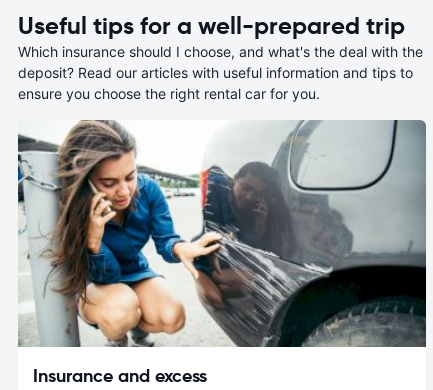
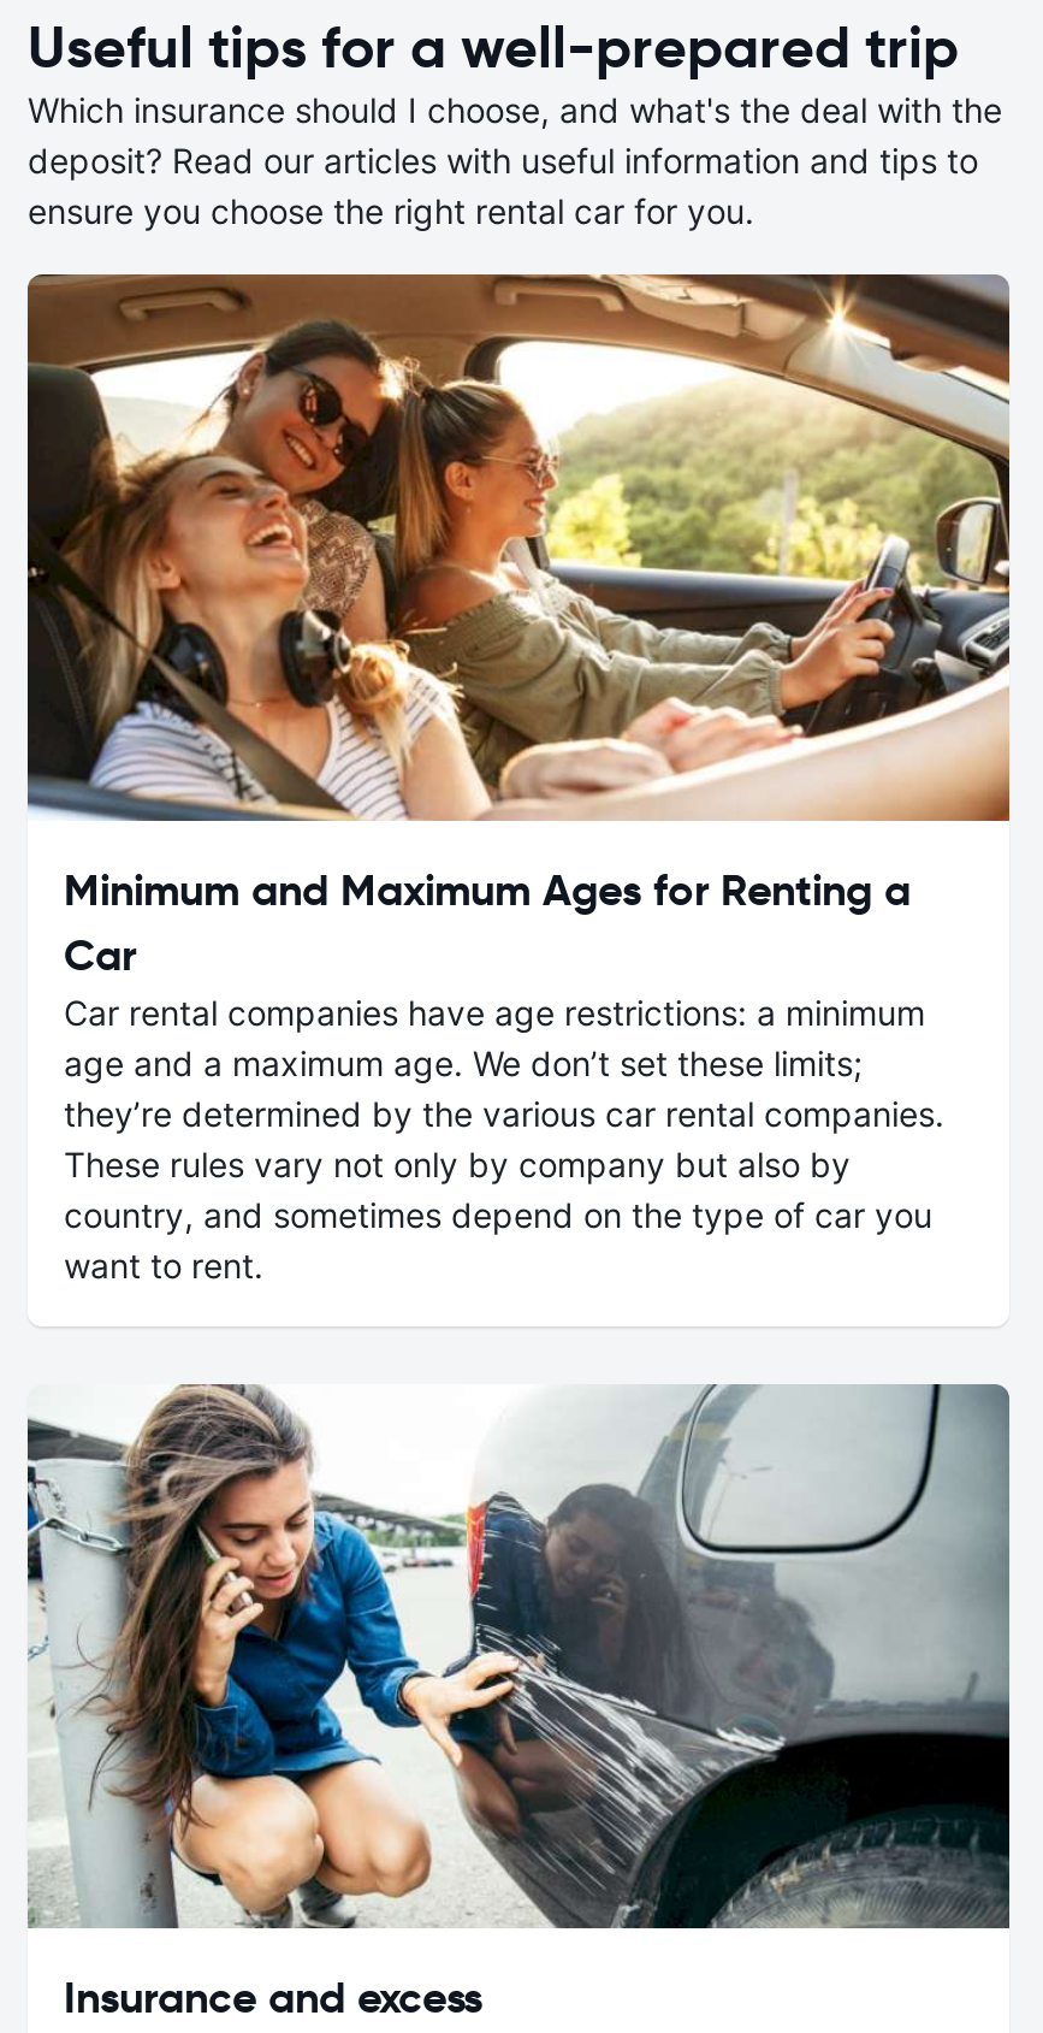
none -> [25,272,1012,1285] [image] | Minimum and Maximum Ages for Renting a | Car | Car rental companies have age restrictions: a minimum | age and a maximum age. We don’t set these limits; | they’re determined by the various car rental companies. | These rules vary not only by company but also by | country, and sometimes depend on the type of car you | want to rent.

